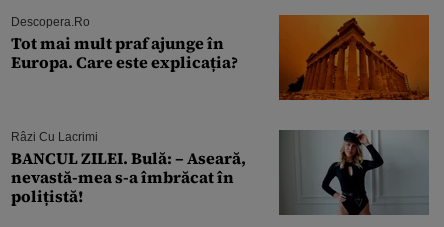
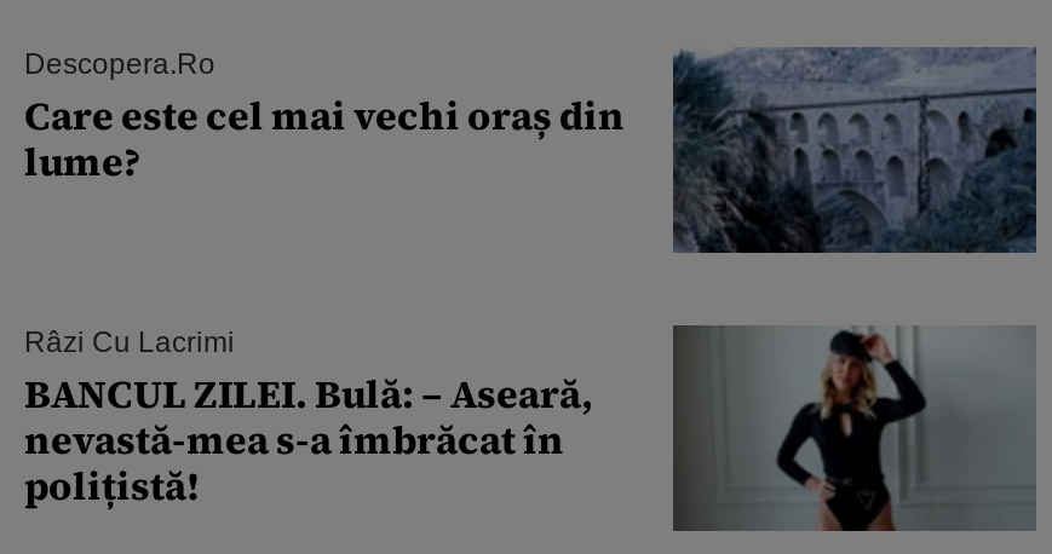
[11,14,430,101] [image] | Tot mai mult praf ajunge în | Europa. Care este explicația? -> [24,45,1039,255] [image] | Care este cel mai vechi oraș din | lume?

